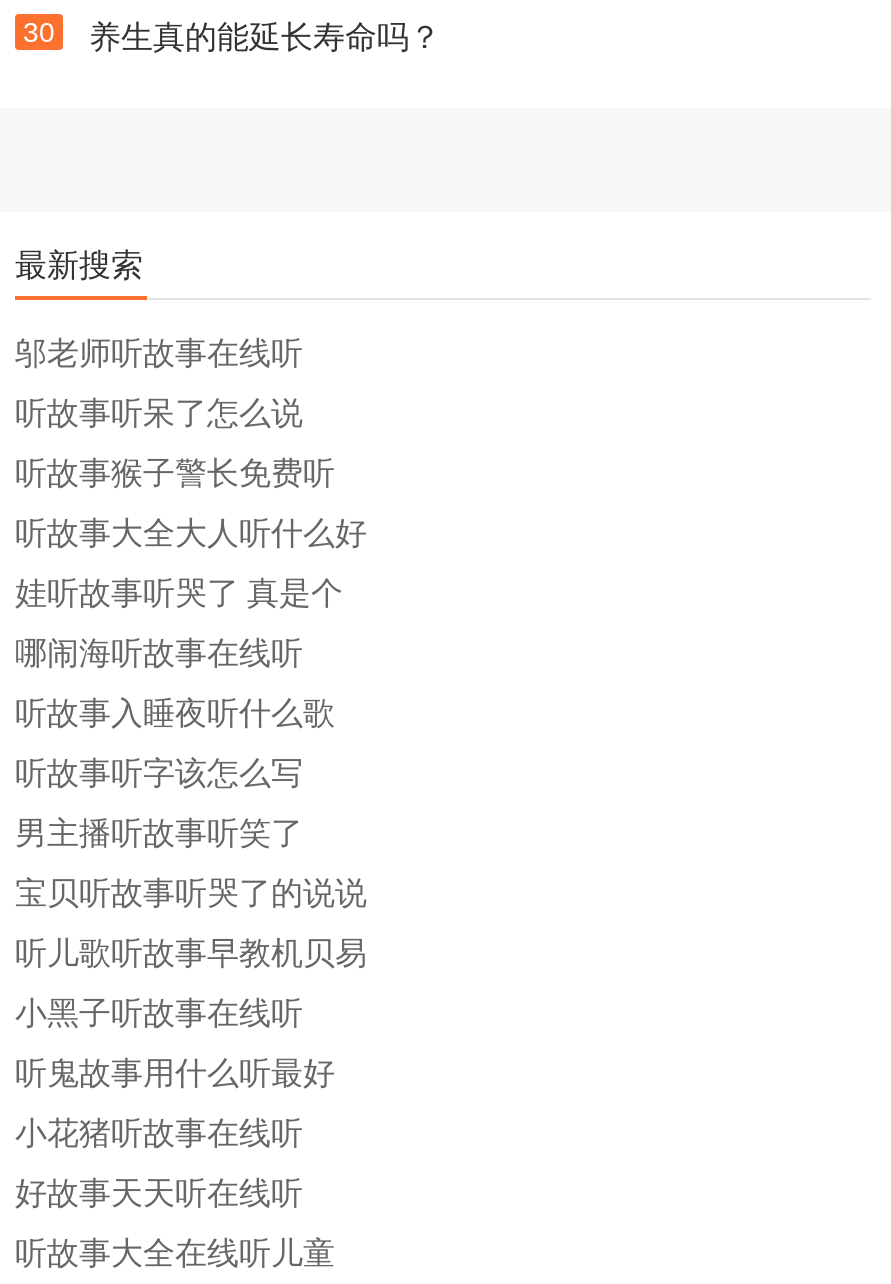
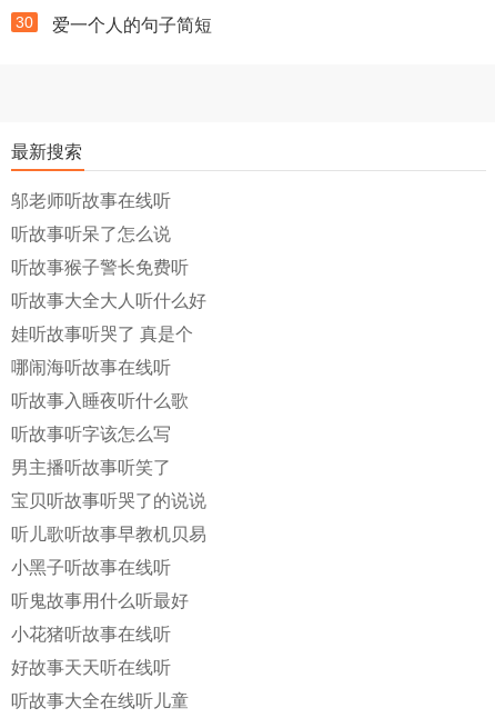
[89,20,441,54] 养生真的能延长寿命吗？ -> [52,16,212,34] 爱一个人的句子简短

